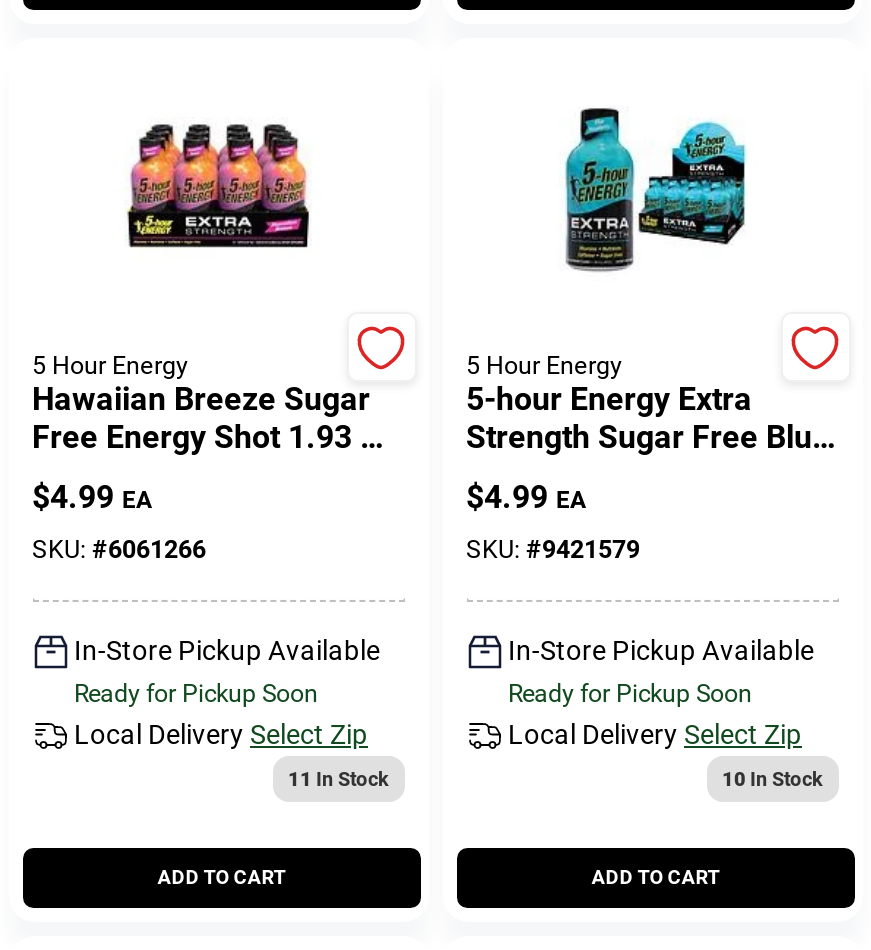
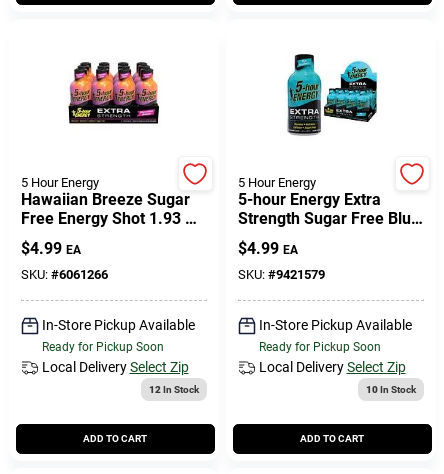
[288,767,388,789] 11 In Stock -> [148,383,198,394] 12 In Stock

